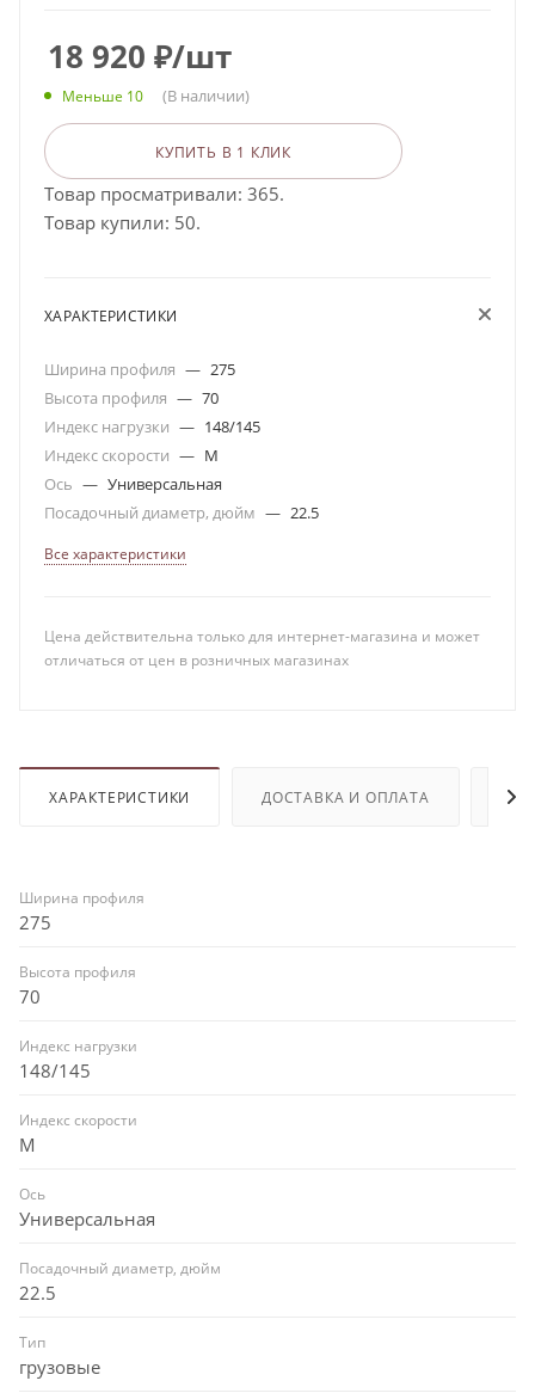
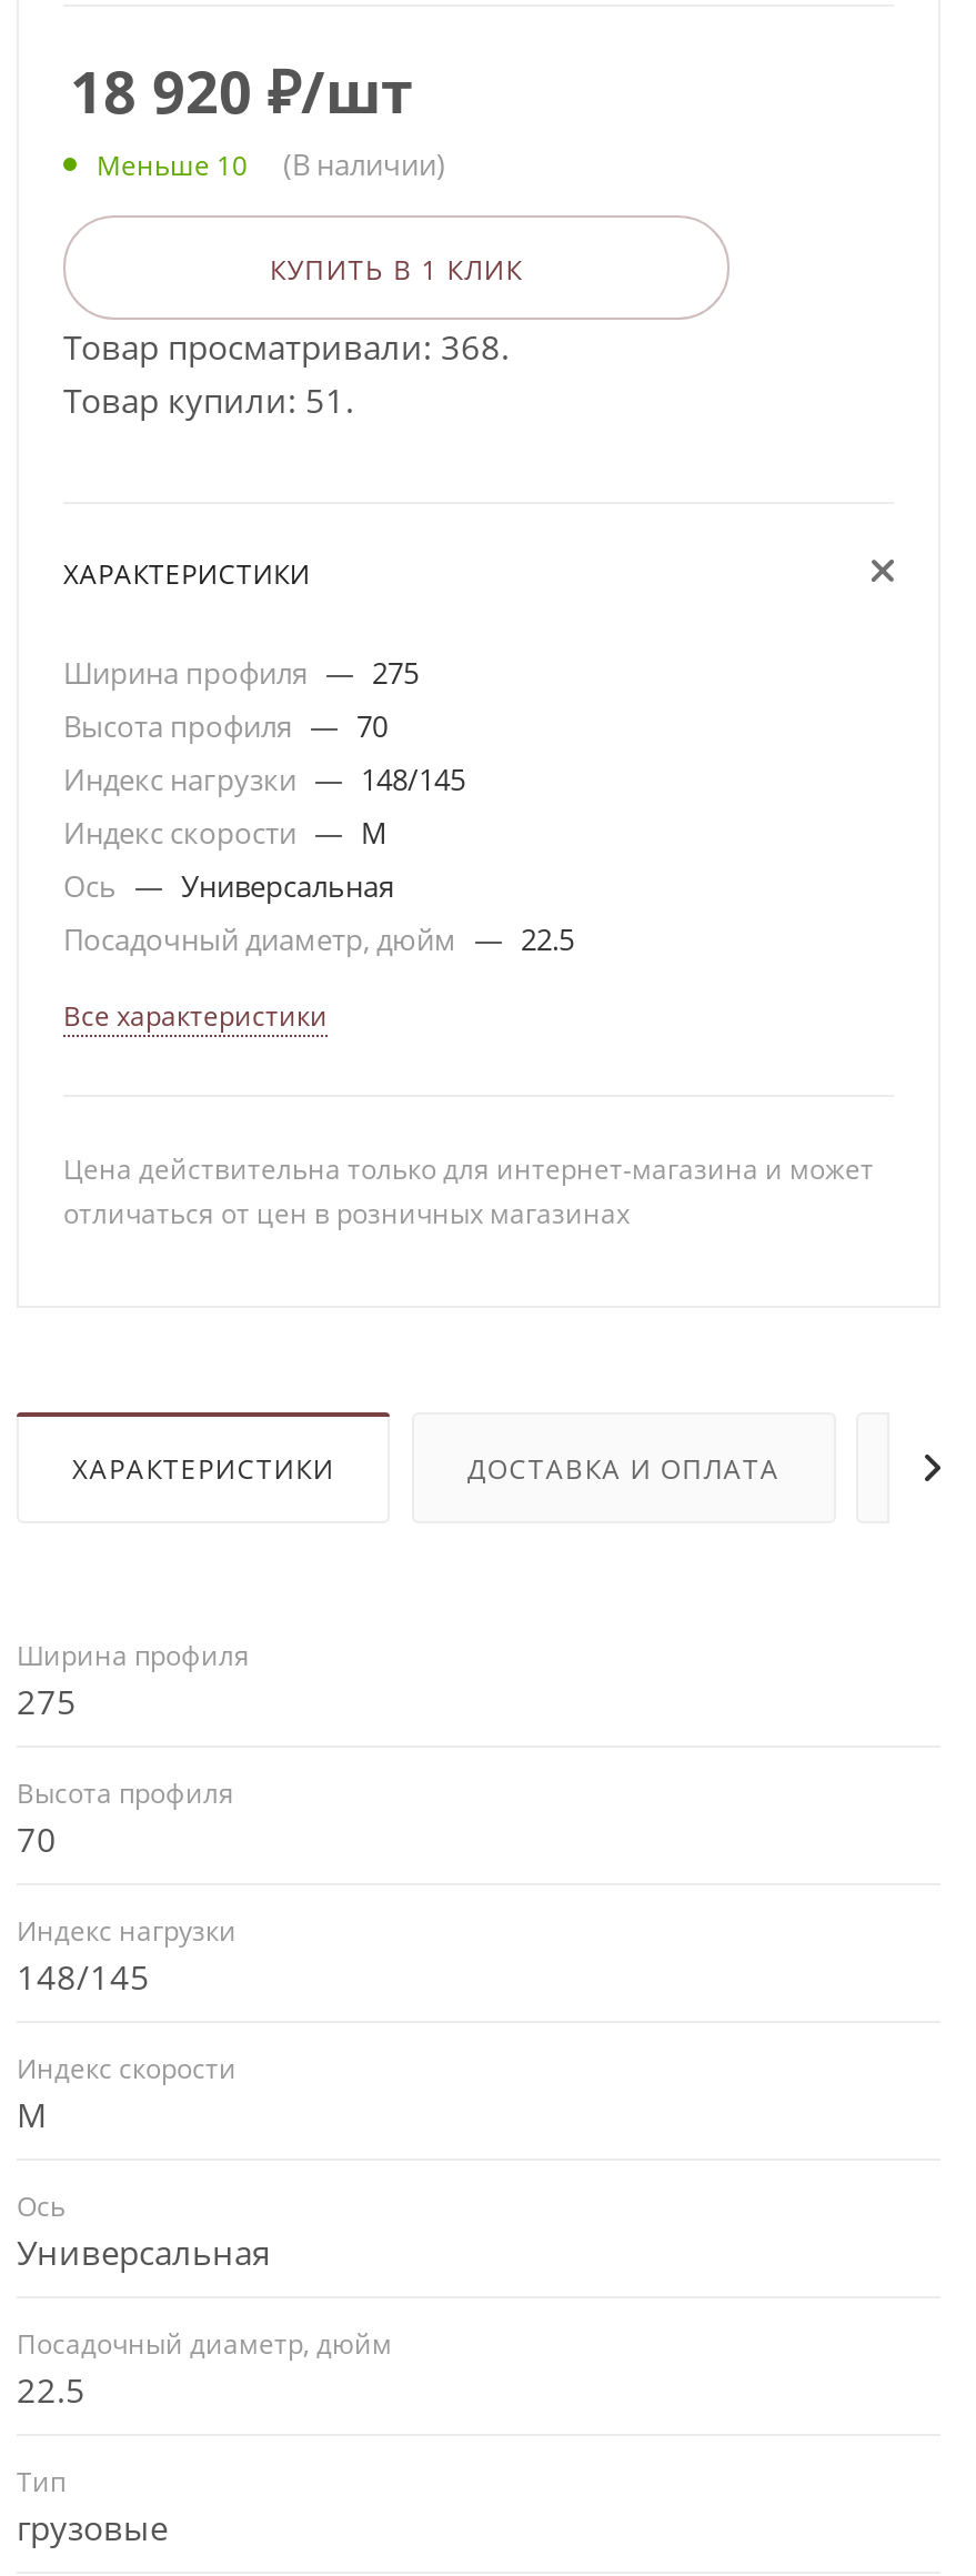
[44,182,284,206] Товар просматривали: 365. -> [63,325,510,370] Товар просматривали: 368.
[44,211,201,235] Товар купили: 50. -> [63,379,354,423] Товар купили: 51.

